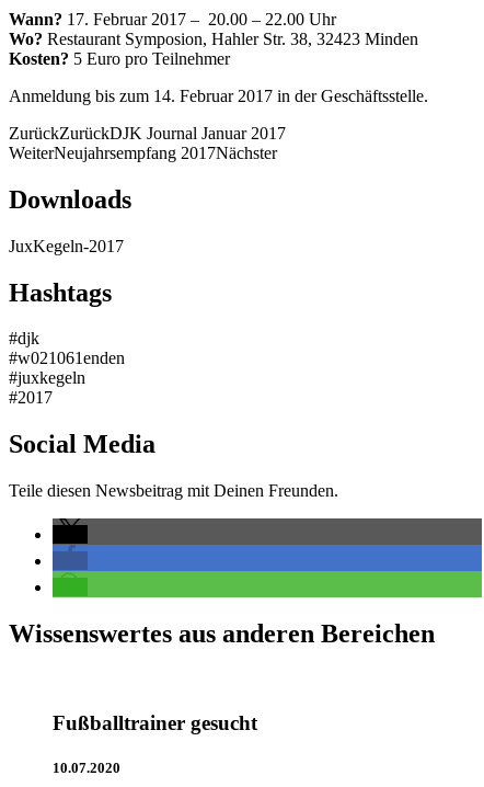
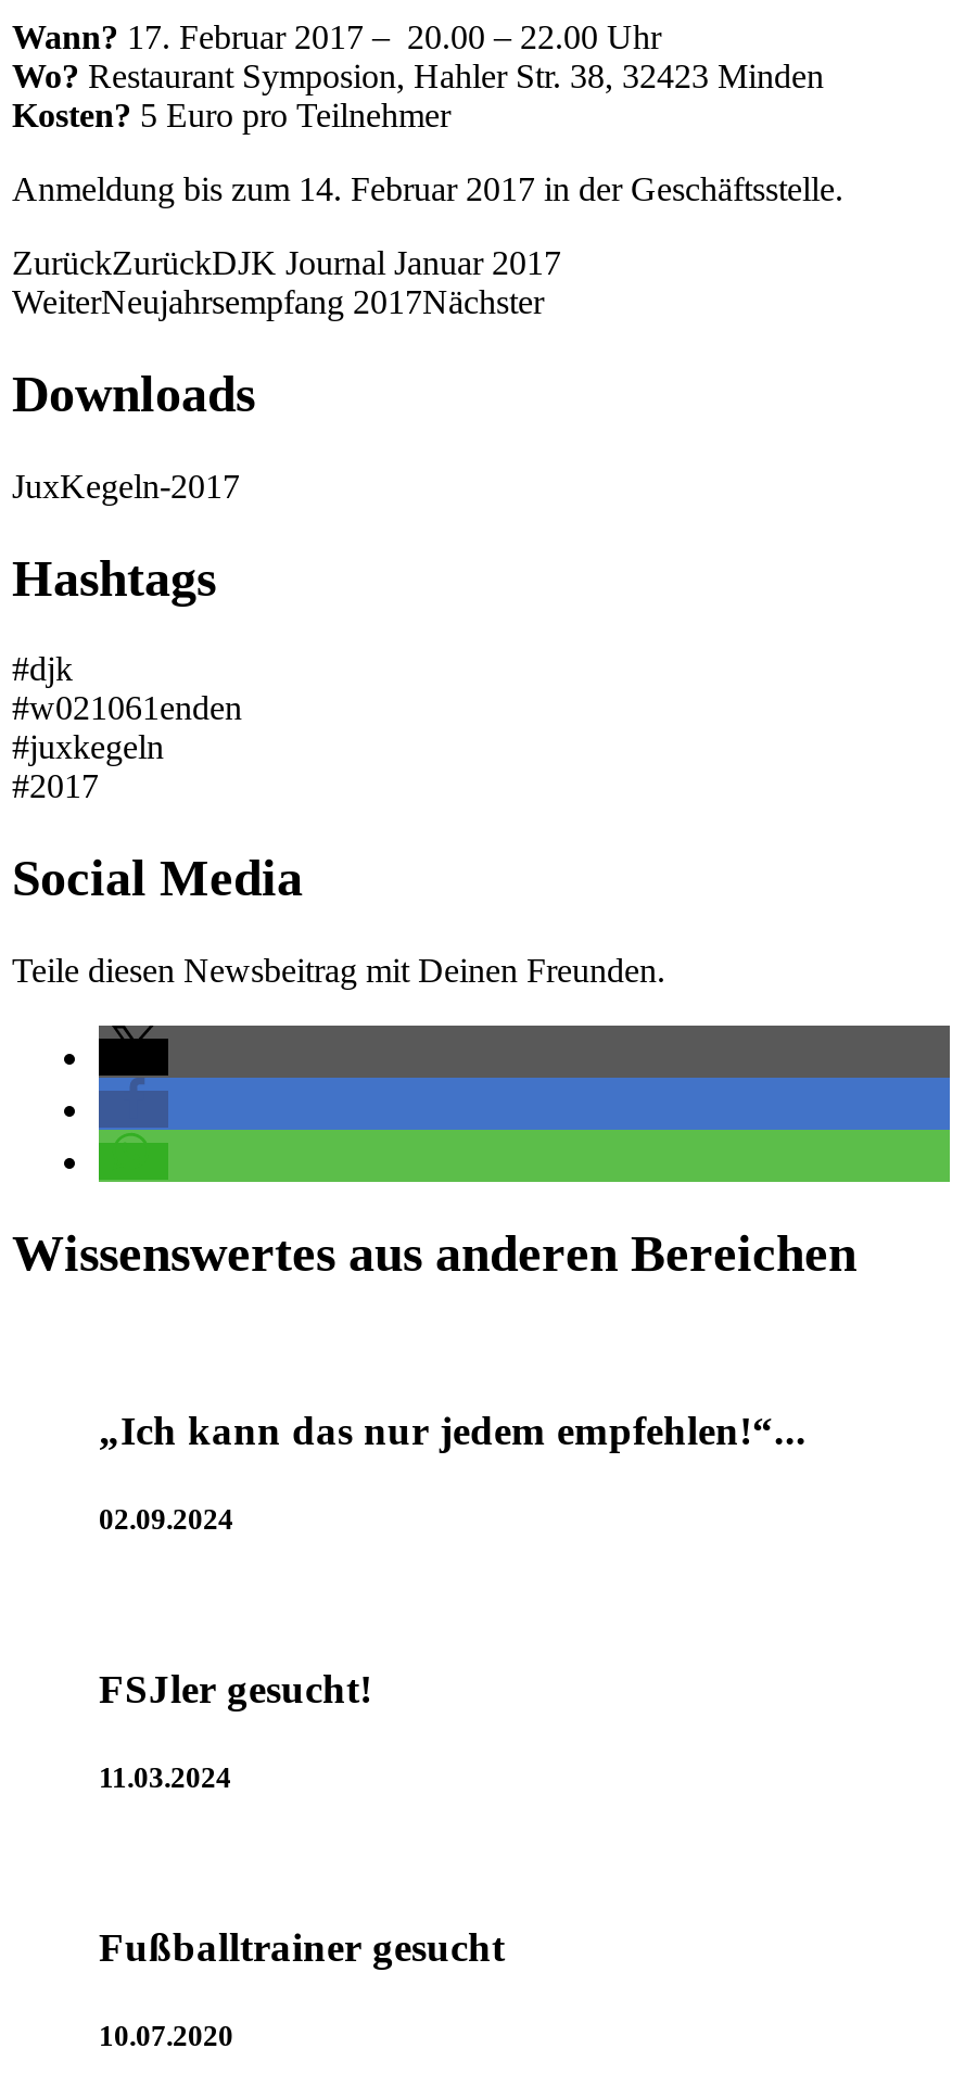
none -> [99,1407,807,1535] „Ich kann das nur jedem empfehlen!“... | 02.09.2024
none -> [99,1665,372,1794] FSJler gesucht! | 11.03.2024

